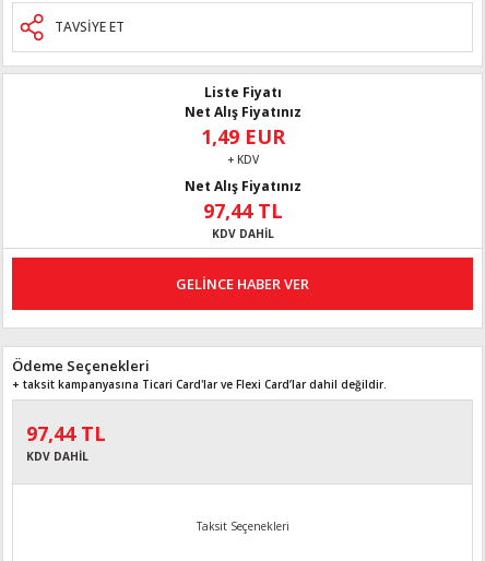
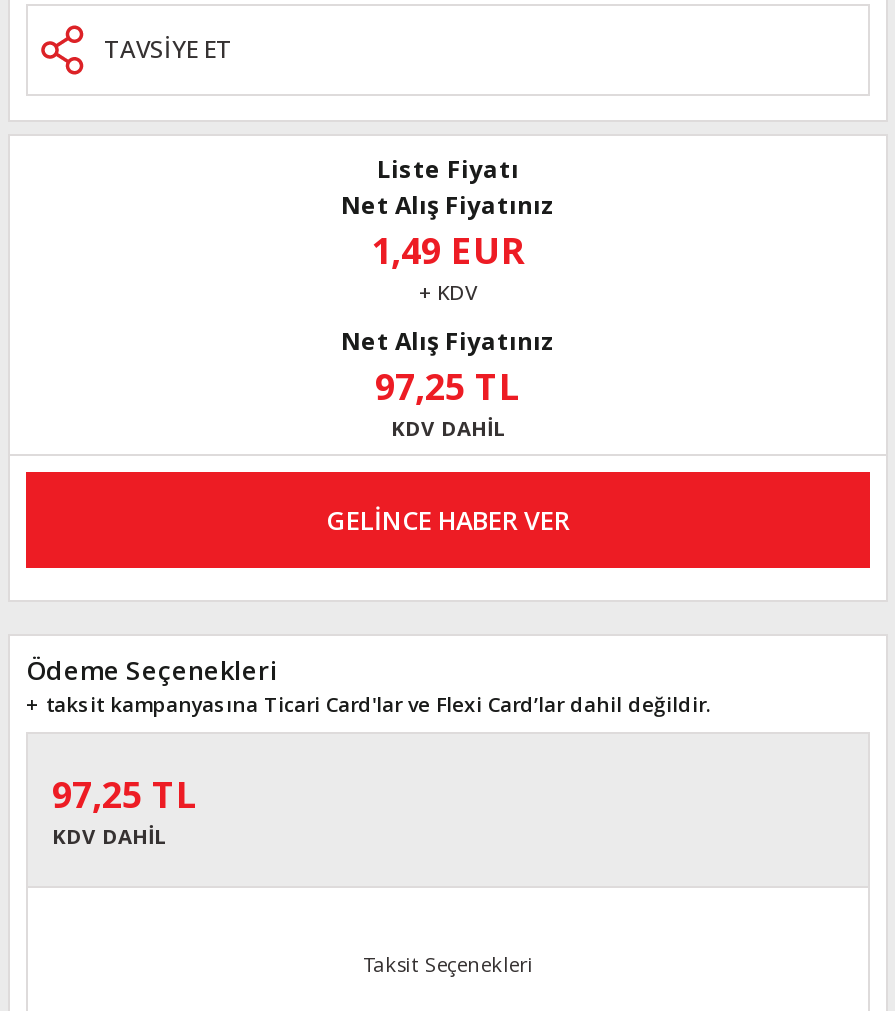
[203,198,282,224] 97,44 TL -> [375,362,521,410] 97,25 TL
[26,420,106,446] 97,44 TL -> [52,770,198,818] 97,25 TL

